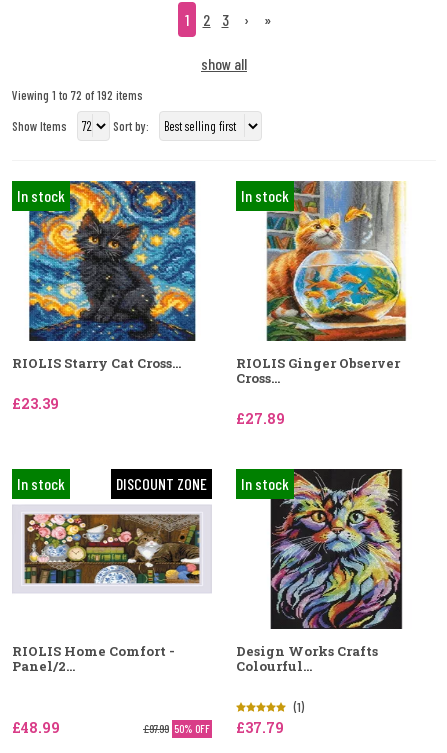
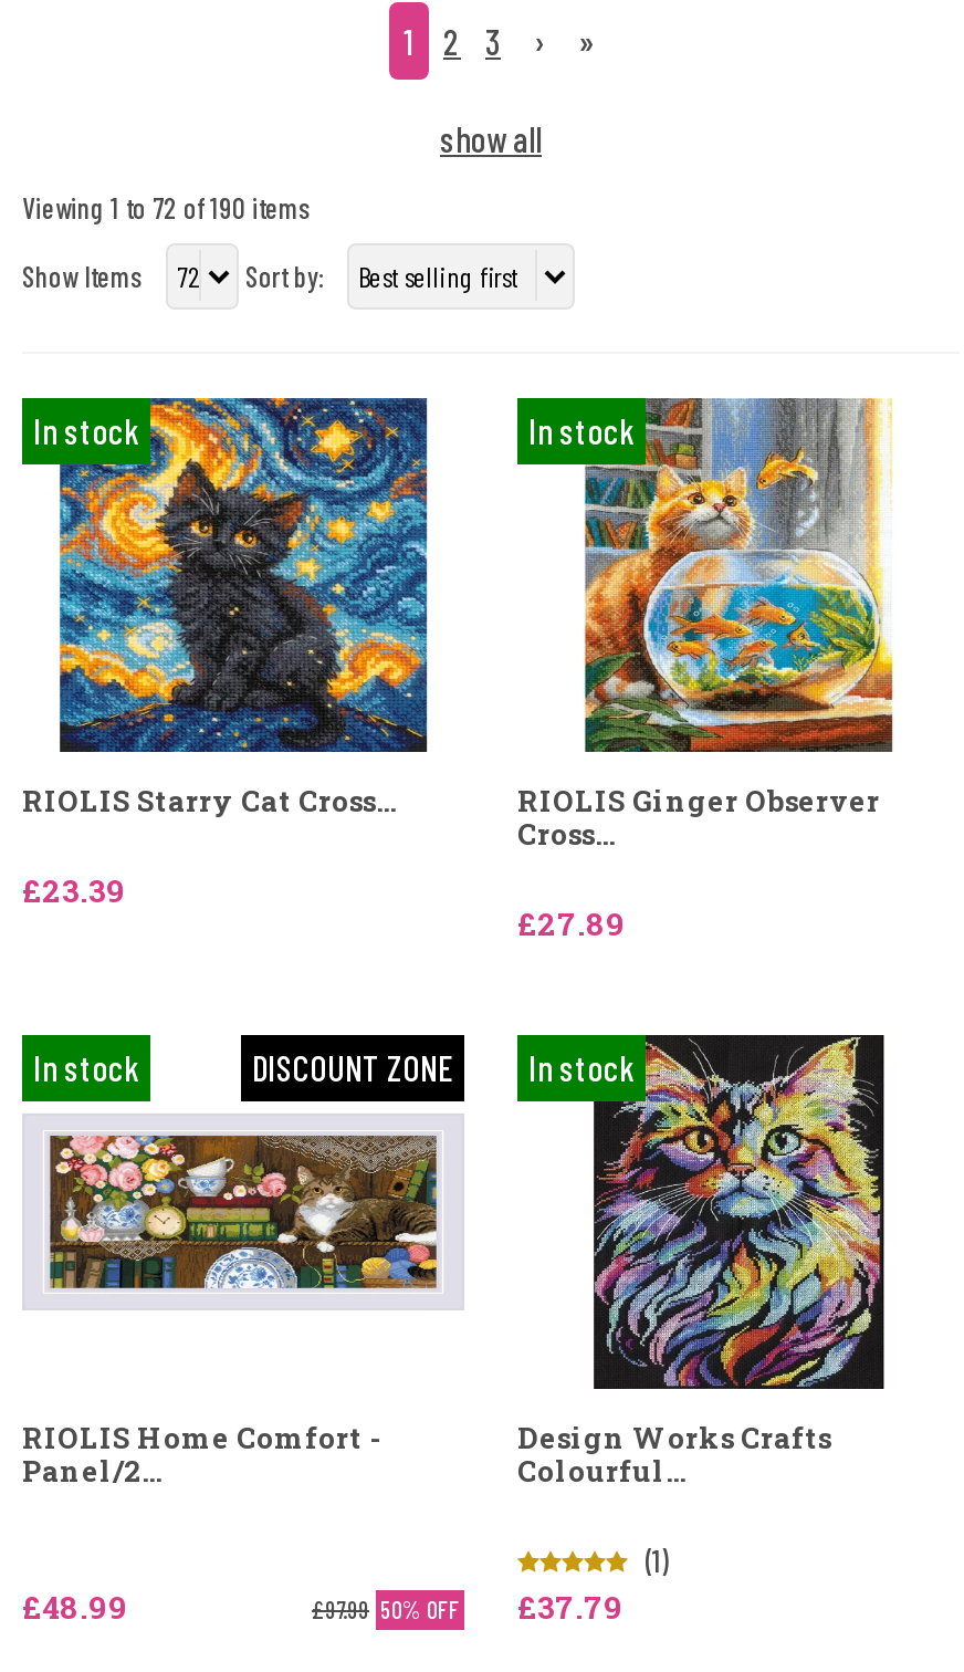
[12,87,143,103] Viewing 1 to 72 of 192 items -> [22,190,312,226] Viewing 1 to 72 of 190 items

